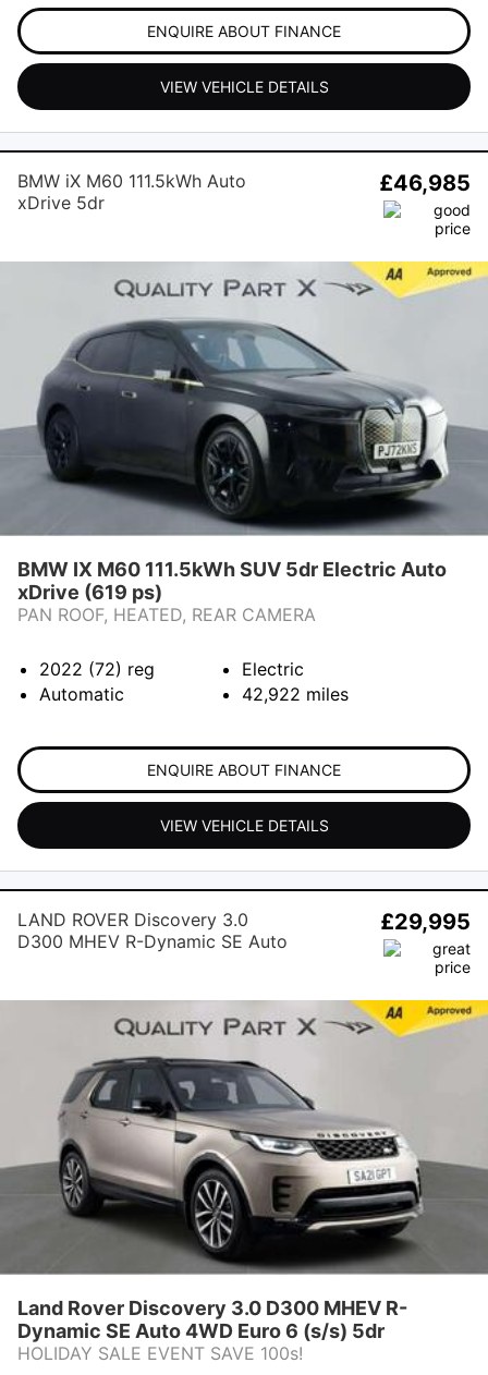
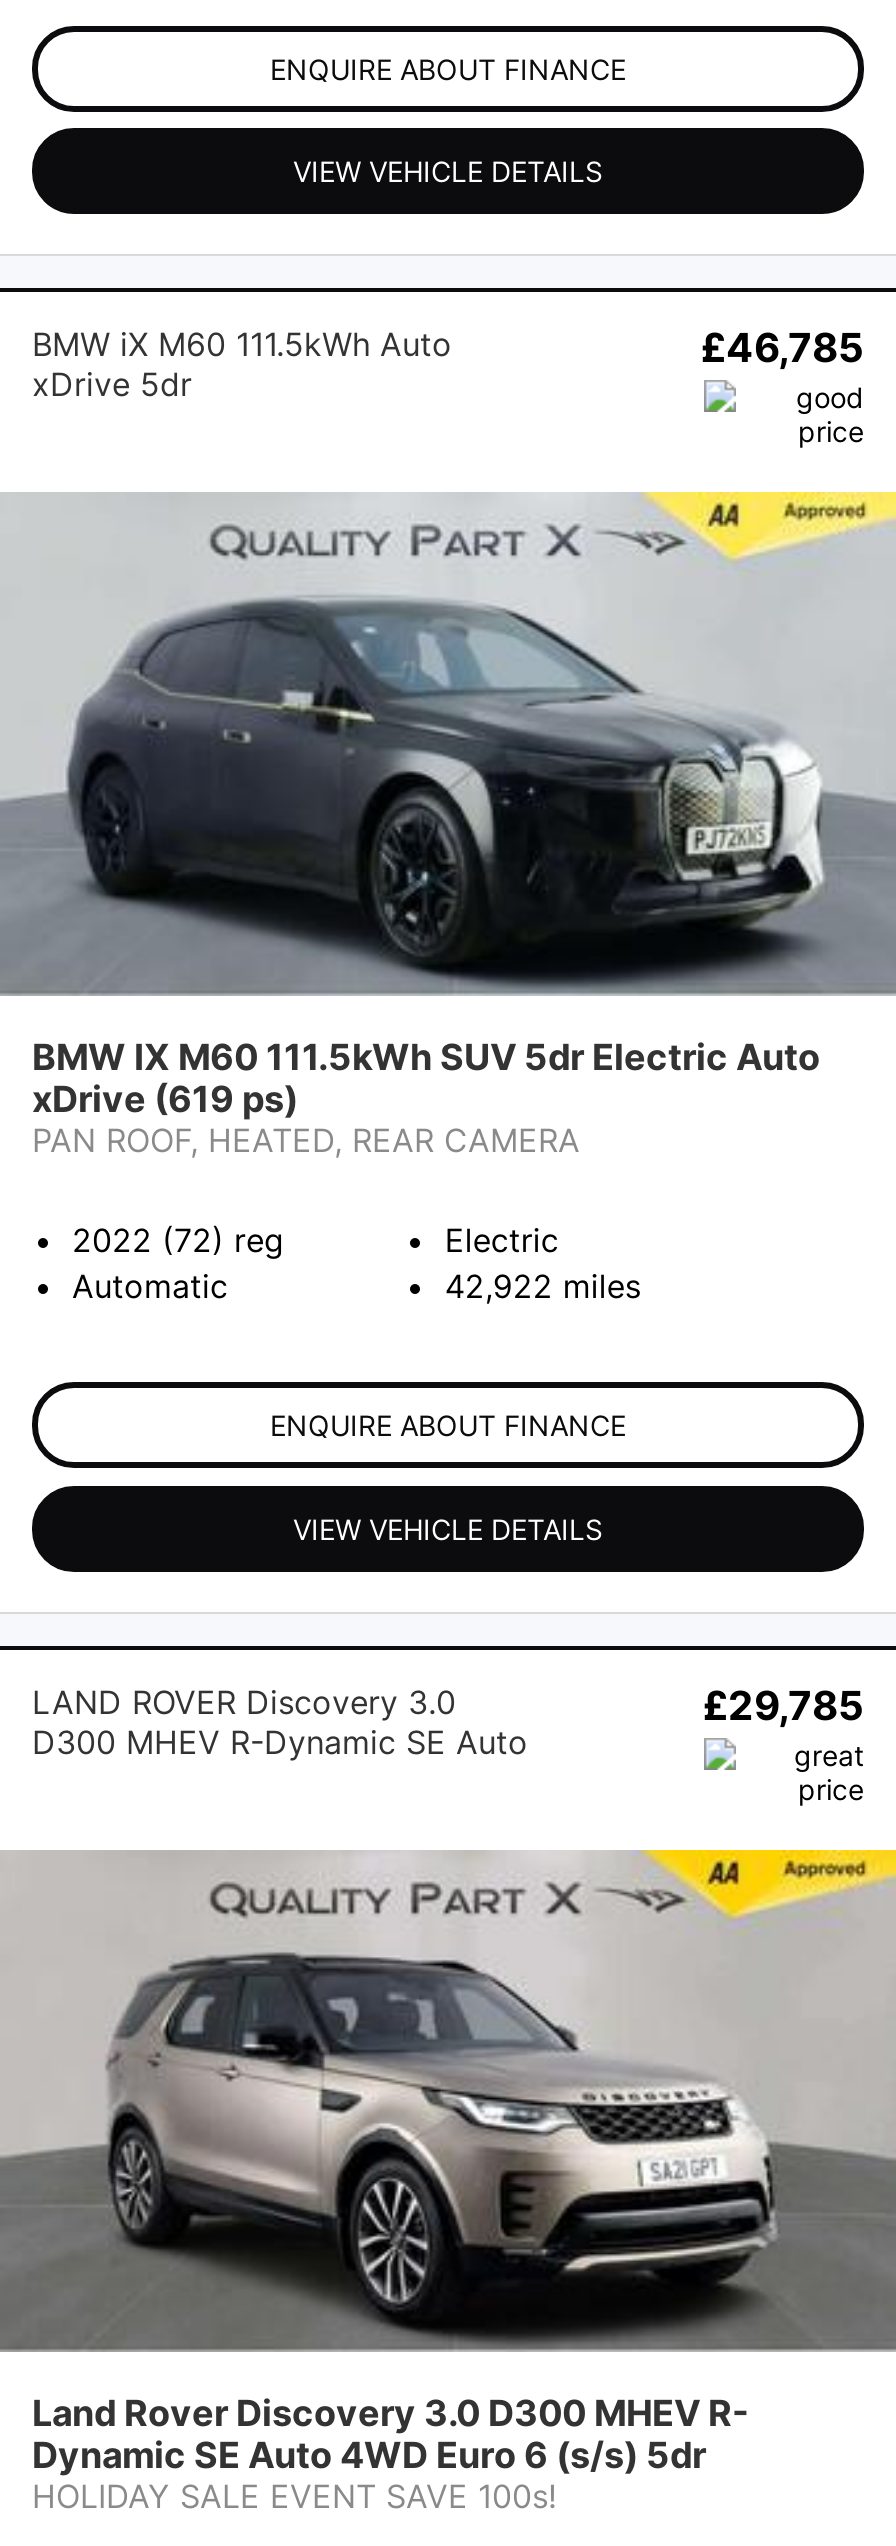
[379,170,471,196] £46,985 -> [700,324,864,372] £46,785
[380,909,471,935] £29,995 -> [702,1681,864,1729] £29,785

